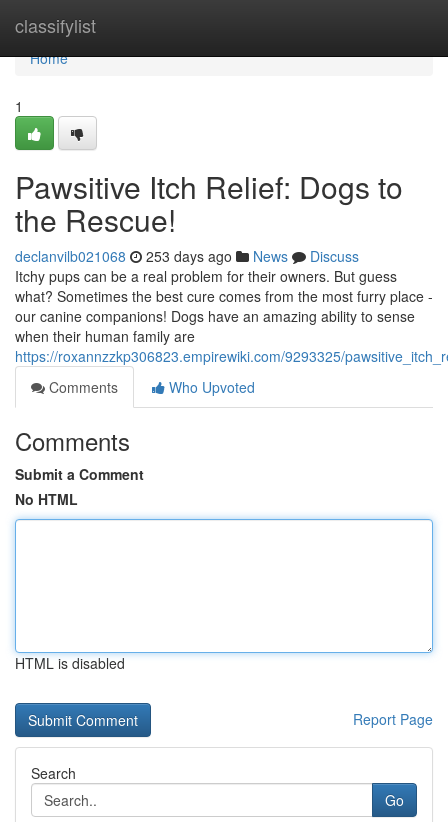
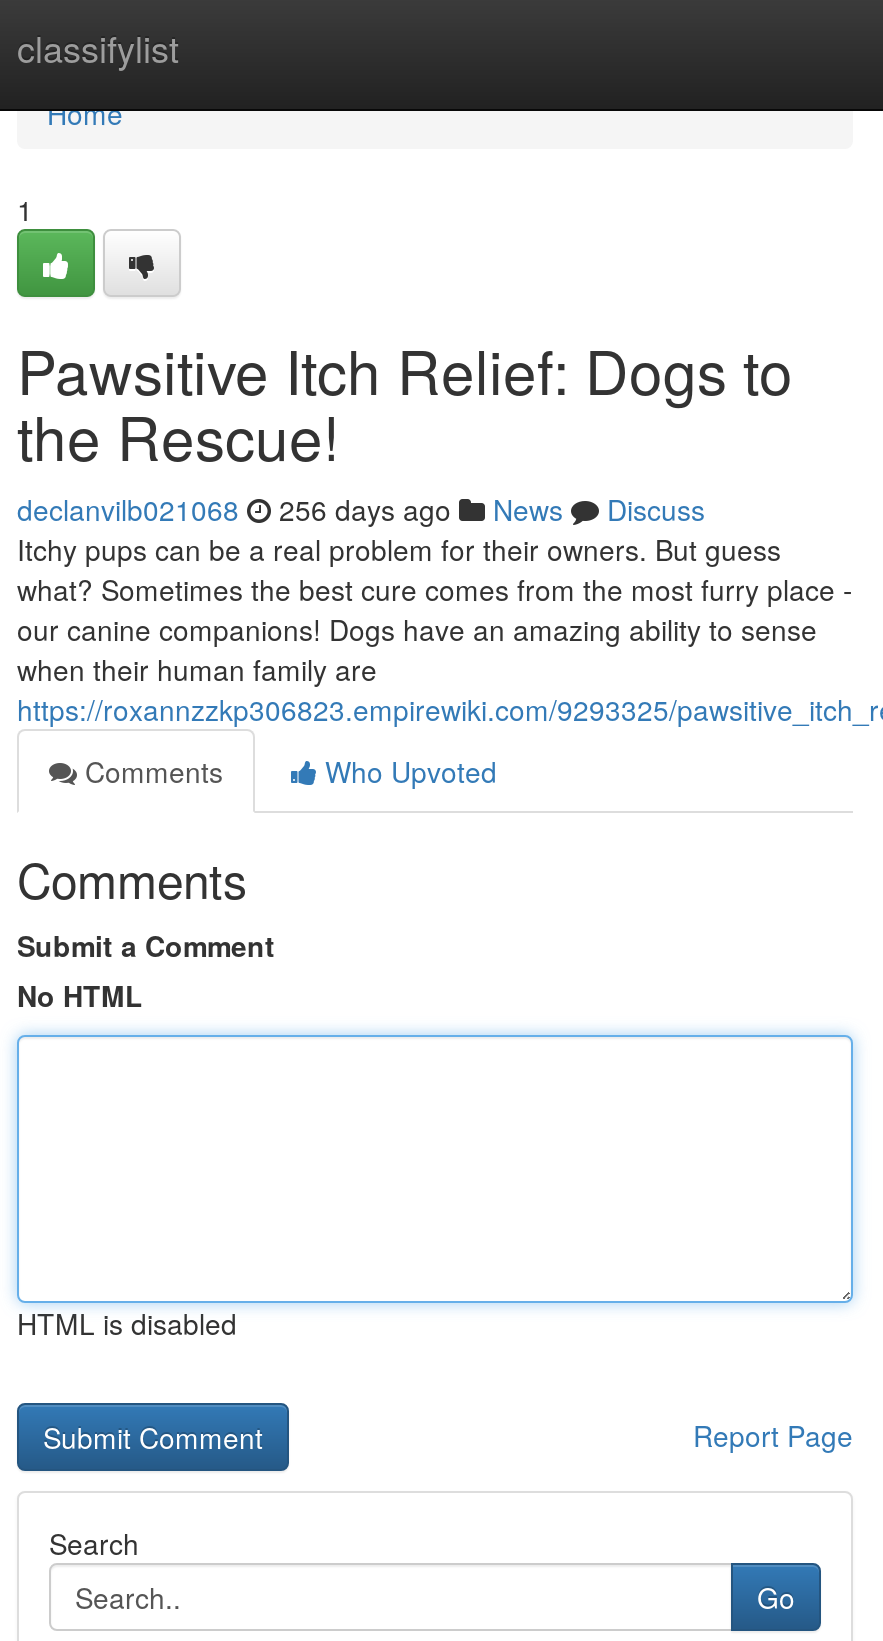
[15,246,359,266] declanvilb021068 253 days ago News Discuss -> [17,489,705,529] declanvilb021068 256 days ago News Discuss

